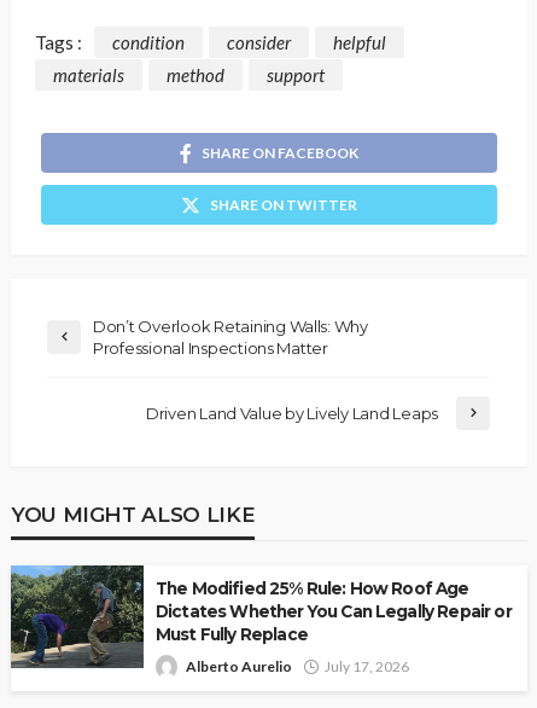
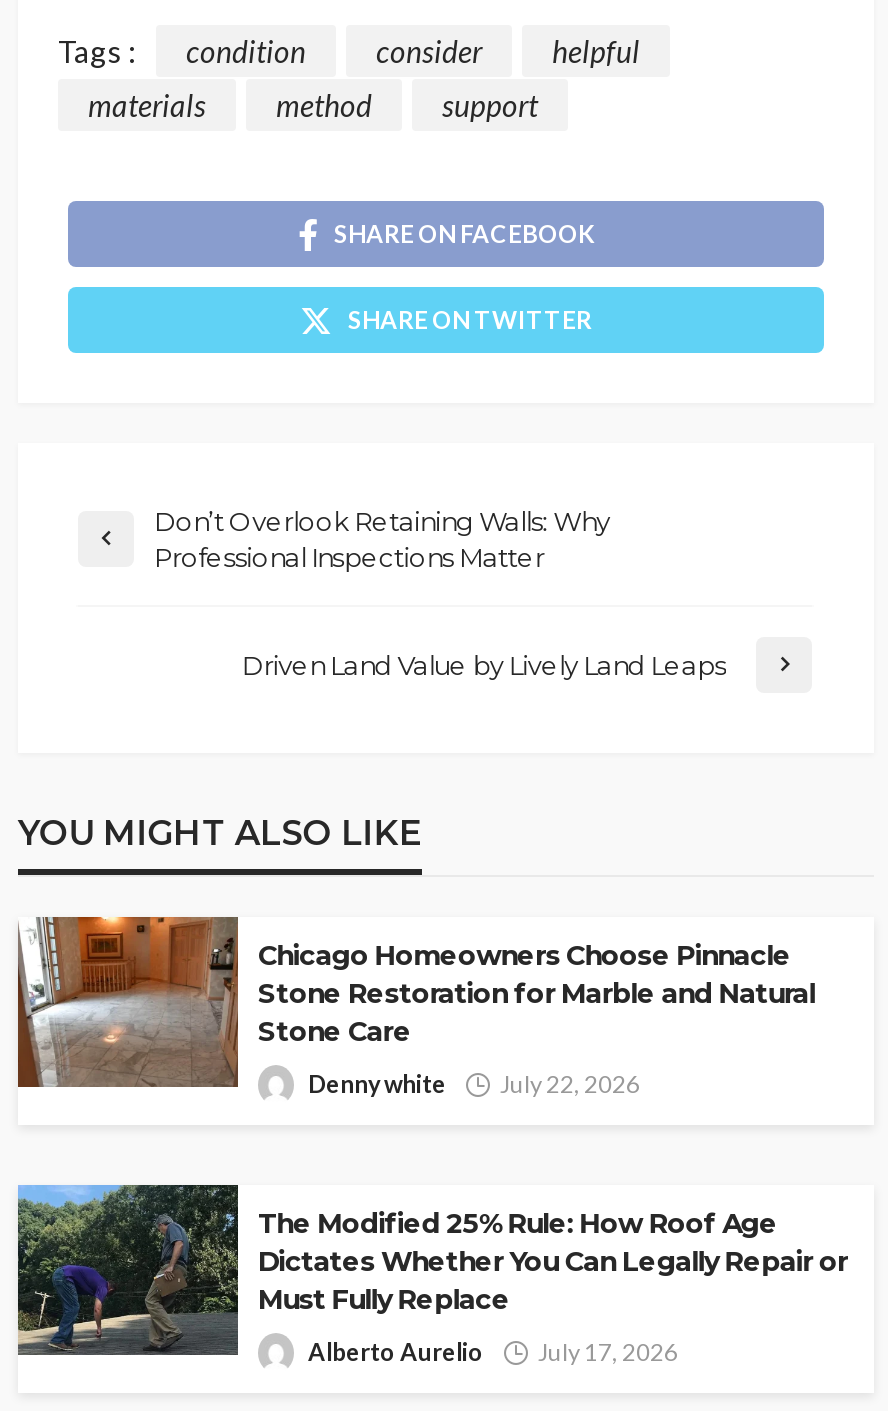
none -> [18,915,815,1098] [image] | Chicago Homeowners Choose Pinnacle | Stone Restoration for Marble and Natural | Stone Care | Denny white | July 22, 2026

